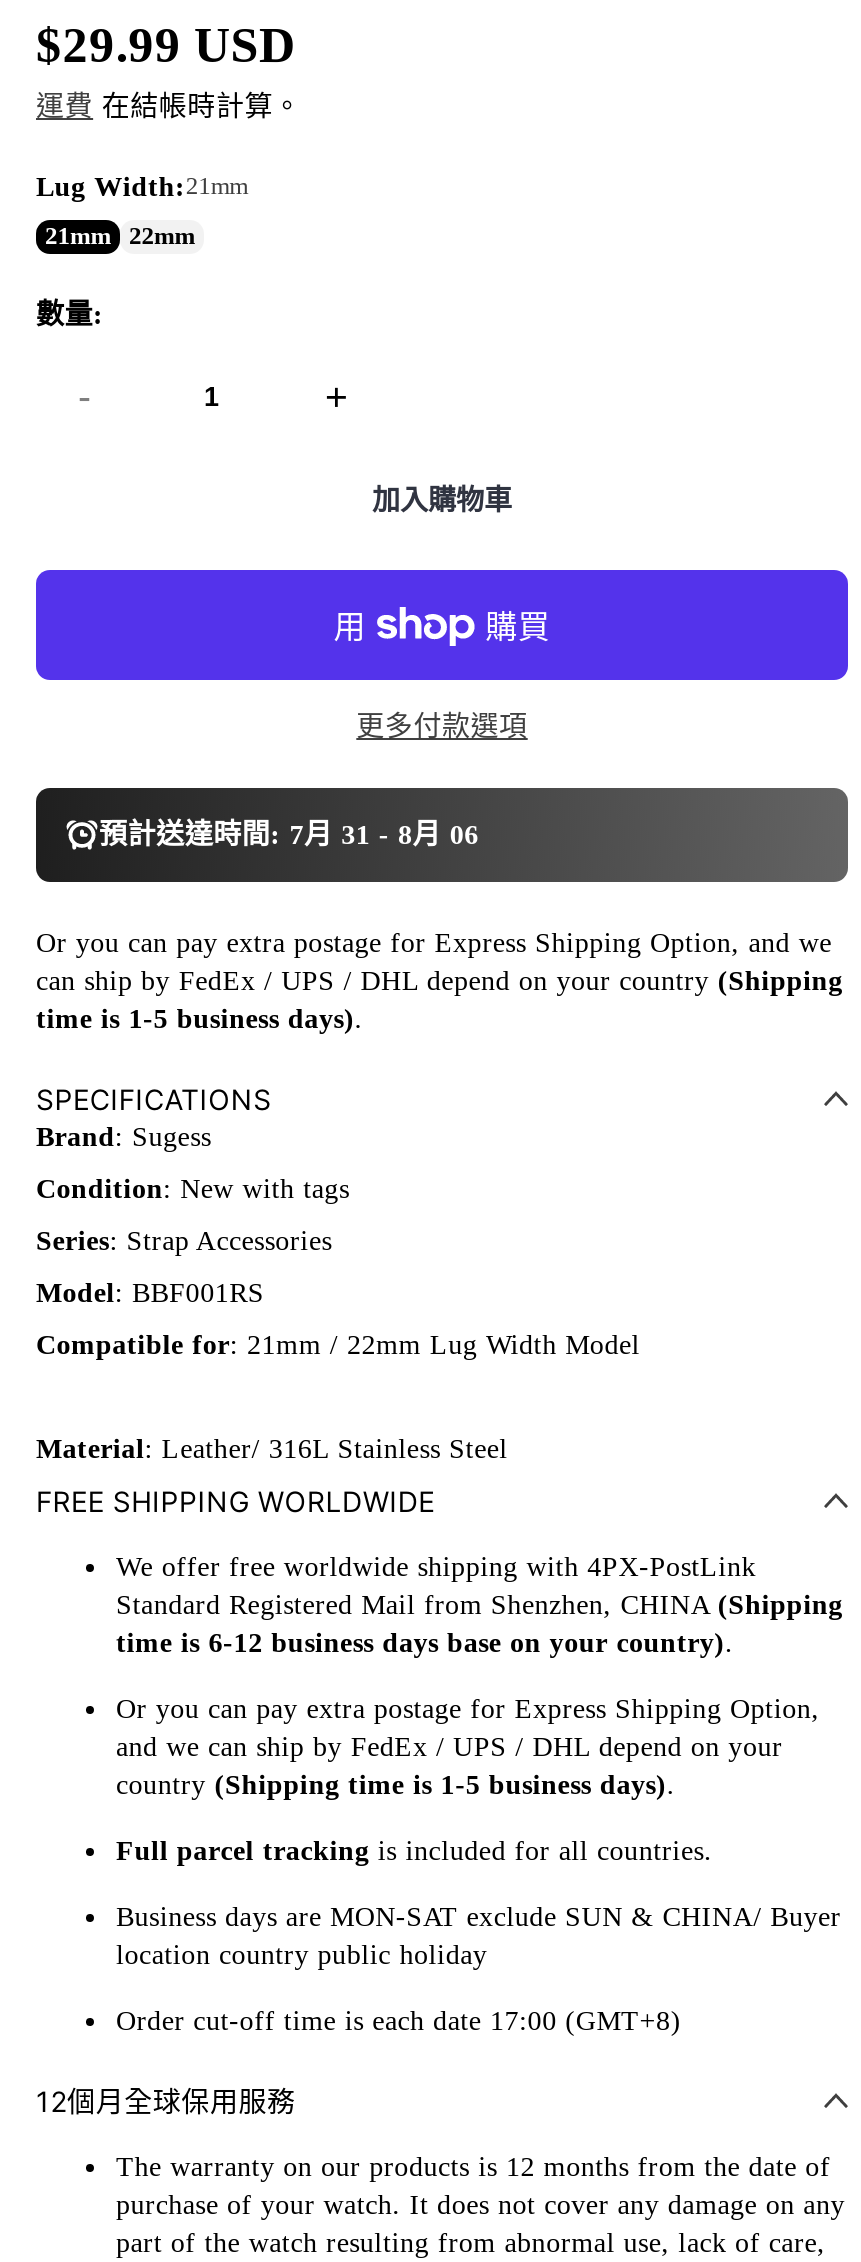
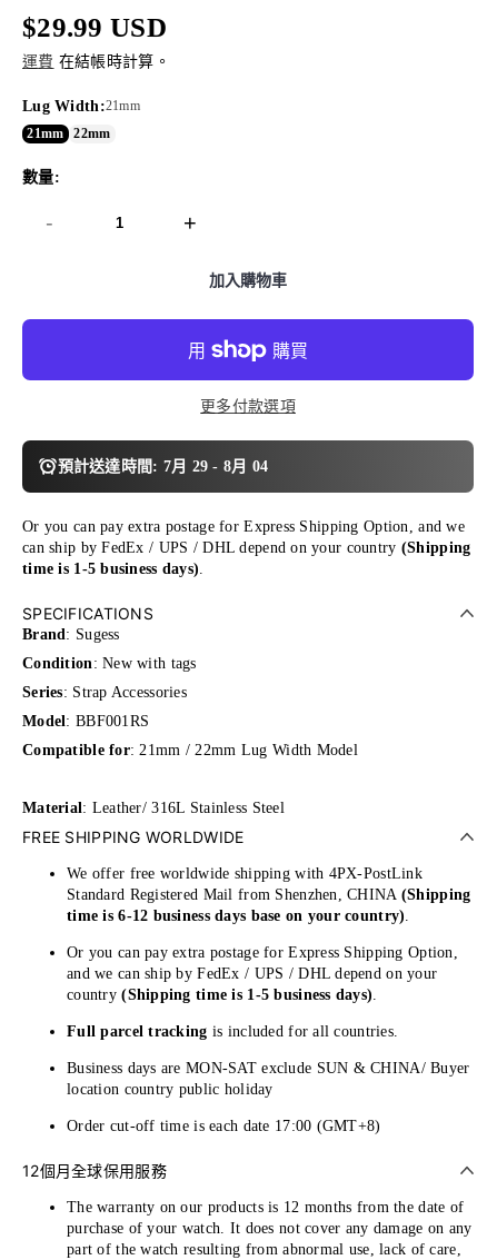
[99,820,479,850] 預計送達時間: 7月 31 - 8月 06 -> [57,458,268,475] 預計送達時間: 7月 29 - 8月 04

